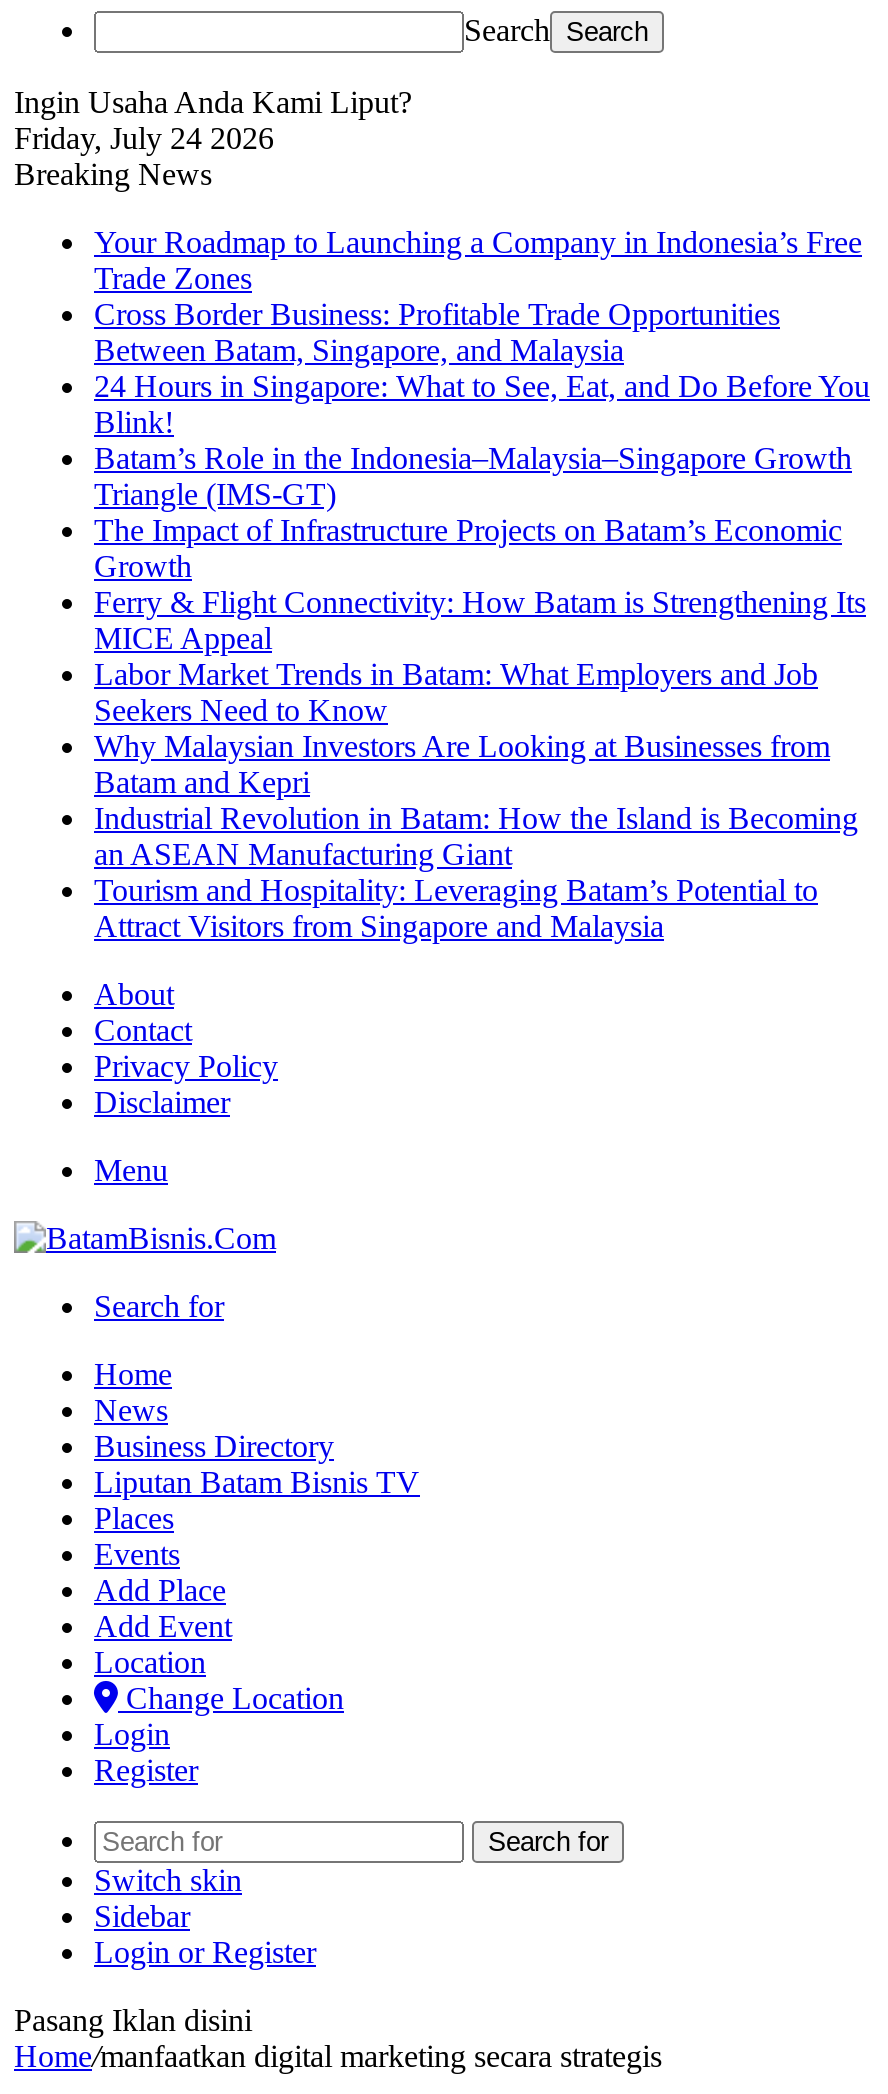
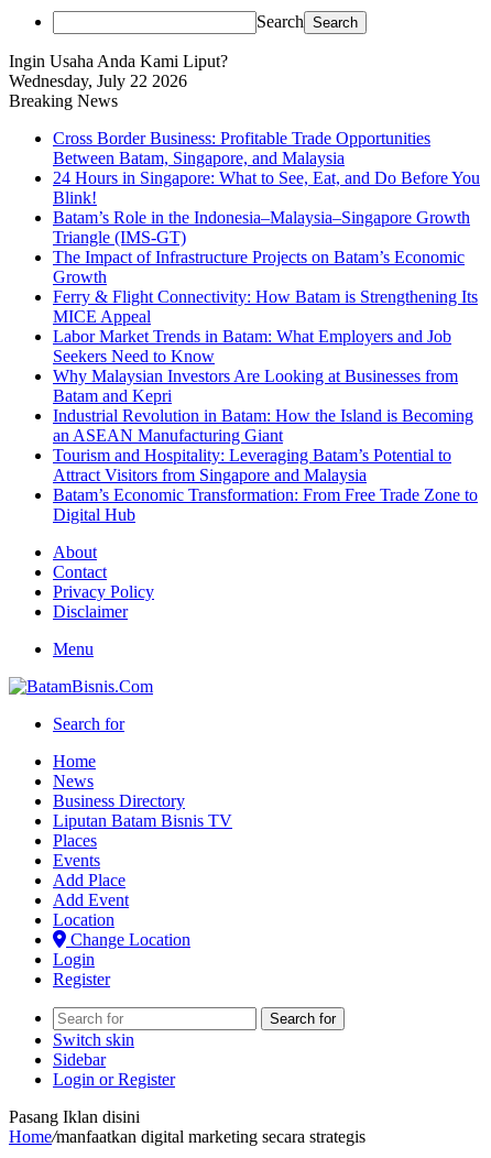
[14,121,274,155] Friday, July 24 2026 -> [9,72,187,90] Wednesday, July 22 2026
[94,225,862,295] Your Roadmap to Launching a Company in Indonesia’s Free | Trade Zones -> none
moved [94,297,870,943] -> [53,129,480,484]: Cross Border Business: Profitable Trade Opportunities | Between Batam, Singapore, and Malaysia | 24 Hours in Singapore: What to See, Eat, and Do Before You | ... | Tourism and Hospitality: Leveraging Batam’s Potential to | Attract Visitors from Singapore and Malaysia
none -> [53,485,478,524] Batam’s Economic Transformation: From Free Trade Zone to | Digital Hub

